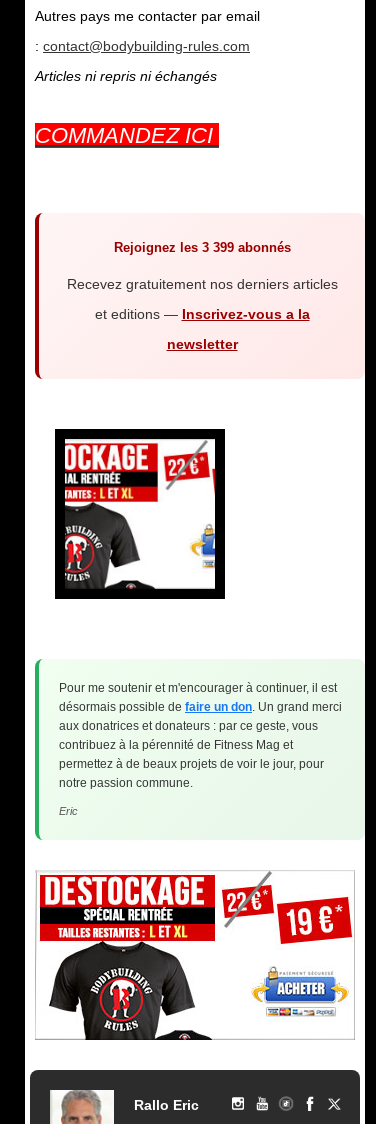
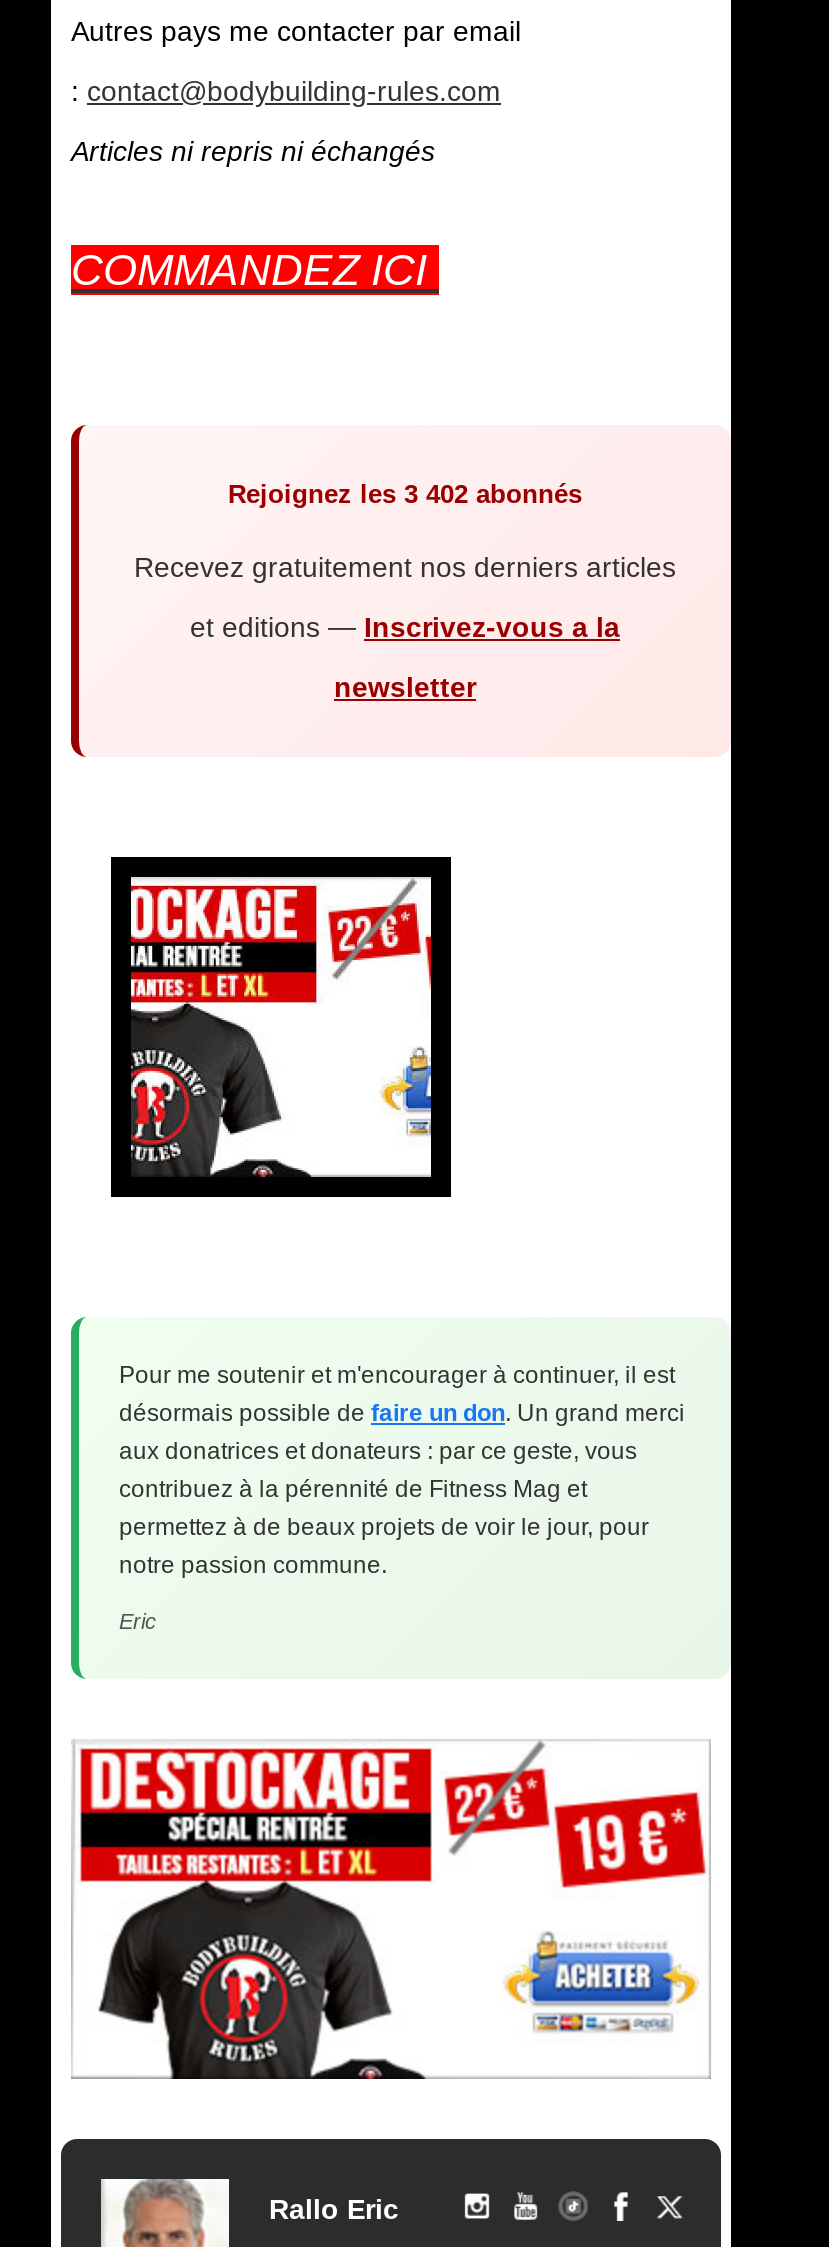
[113,240,290,255] Rejoignez les 3 399 abonnés -> [228,479,582,509] Rejoignez les 3 402 abonnés

